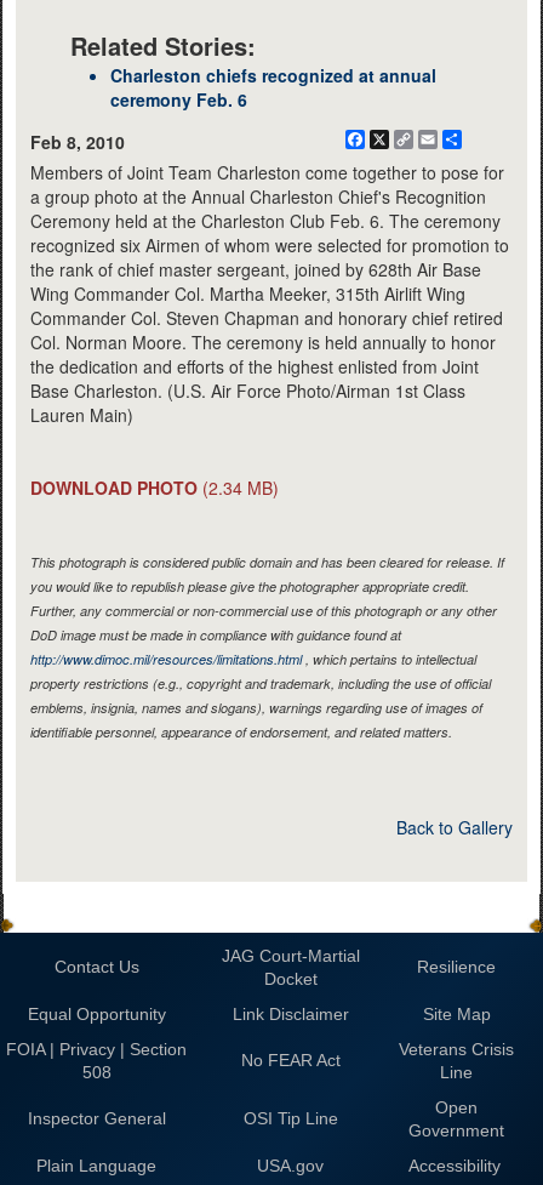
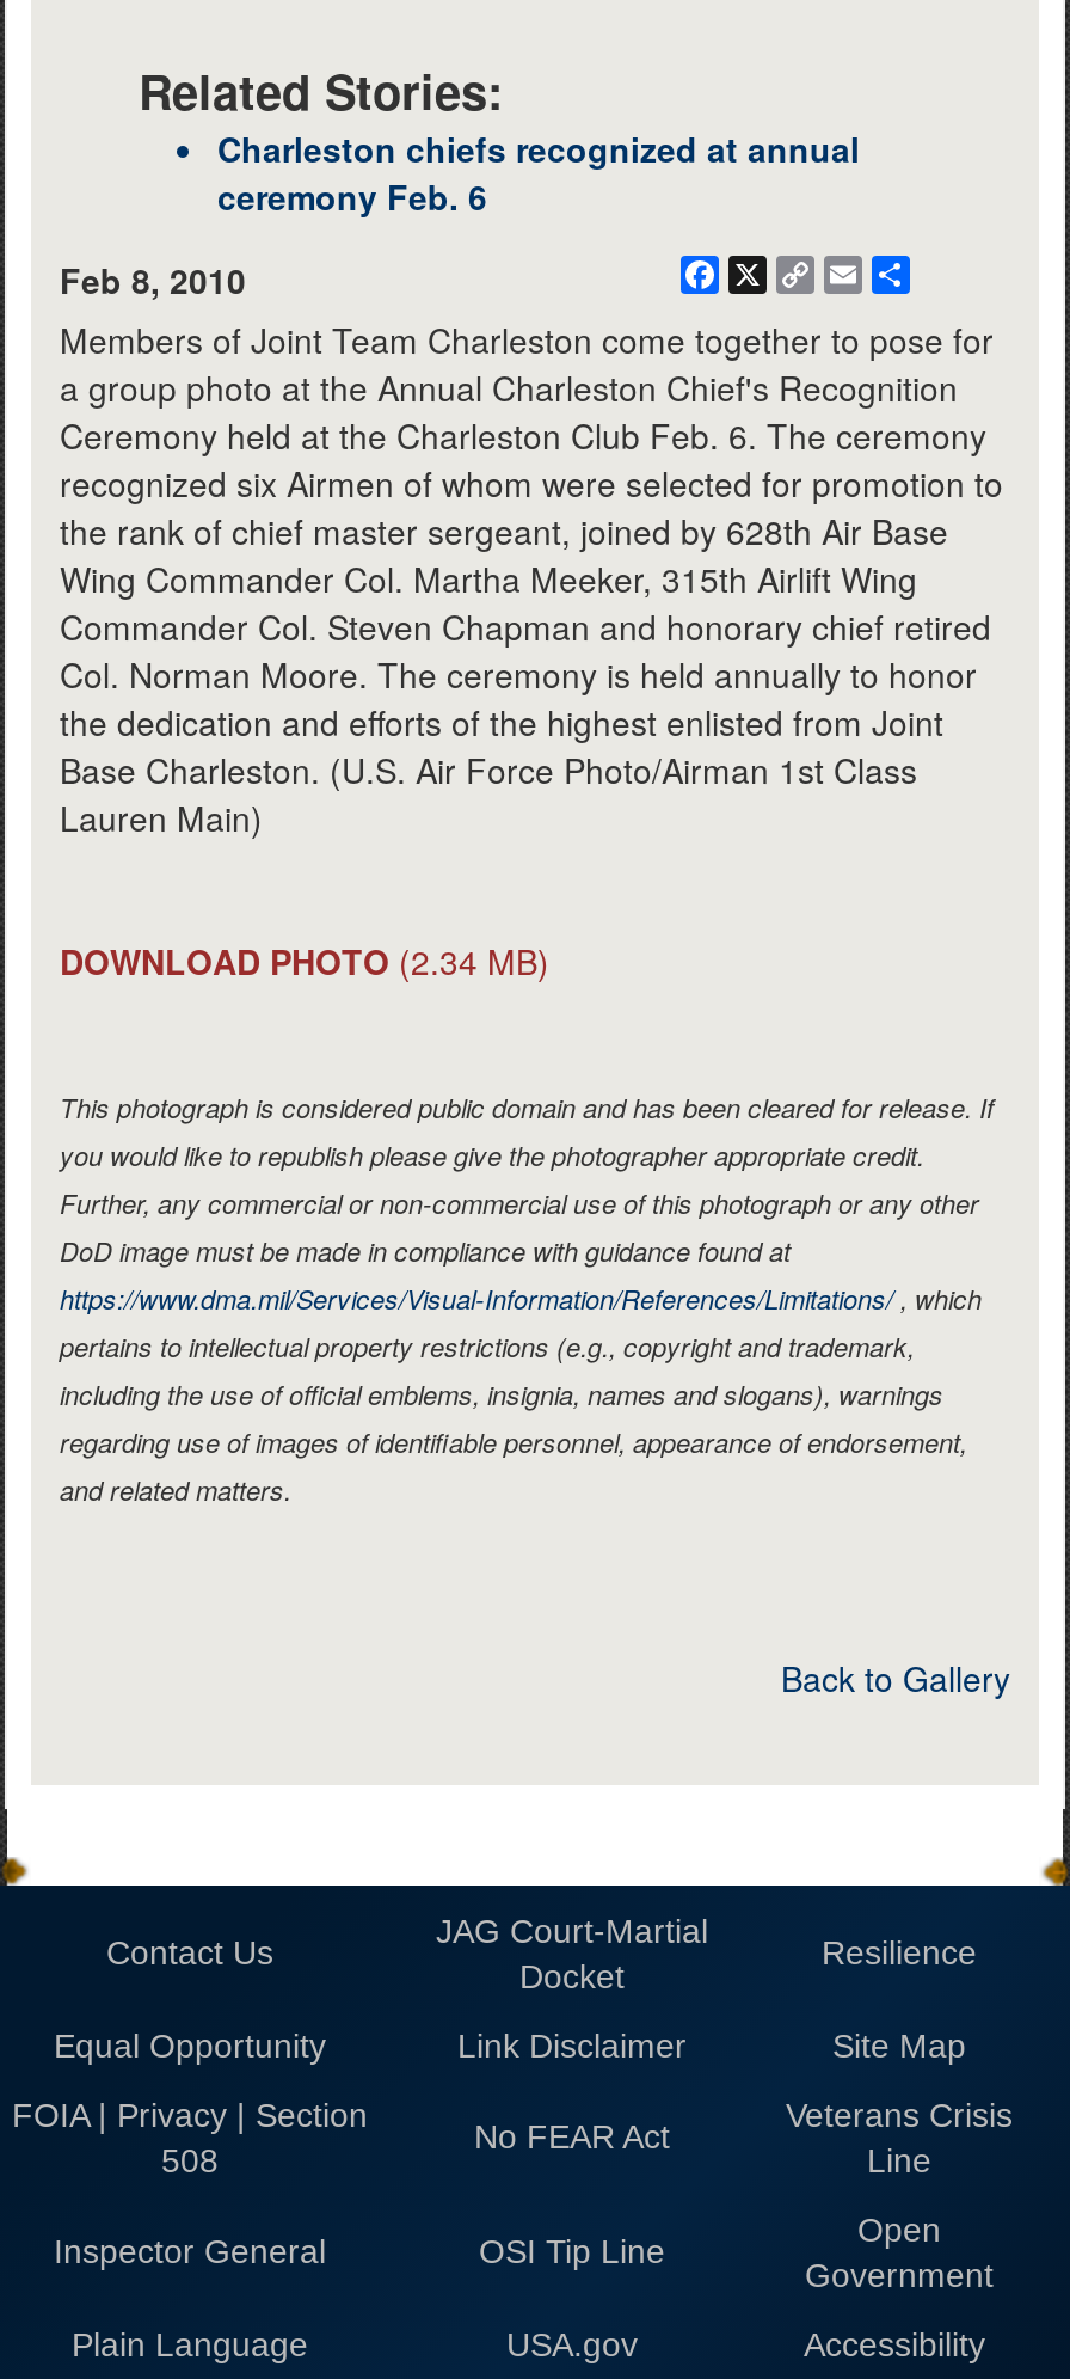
[30,651,491,742] http://www.dimoc.mil/resources/limitations.html, which pertains to intellectual | property restrictions (e.g., copyright and trademark, including the use of official | emblems, insignia, names and slogans), warnings regarding use of images of | identifiable personnel, appearance of endorsement, and related matters. -> [60,1282,982,1509] https://www.dma.mil/Services/Visual-Information/References/Limitations/, which | pertains to intellectual property restrictions (e.g., copyright and trademark, | including the use of official emblems, insignia, names and slogans), warnings | regarding use of images of identifiable personnel, appearance of endorsement, | and related matters.

